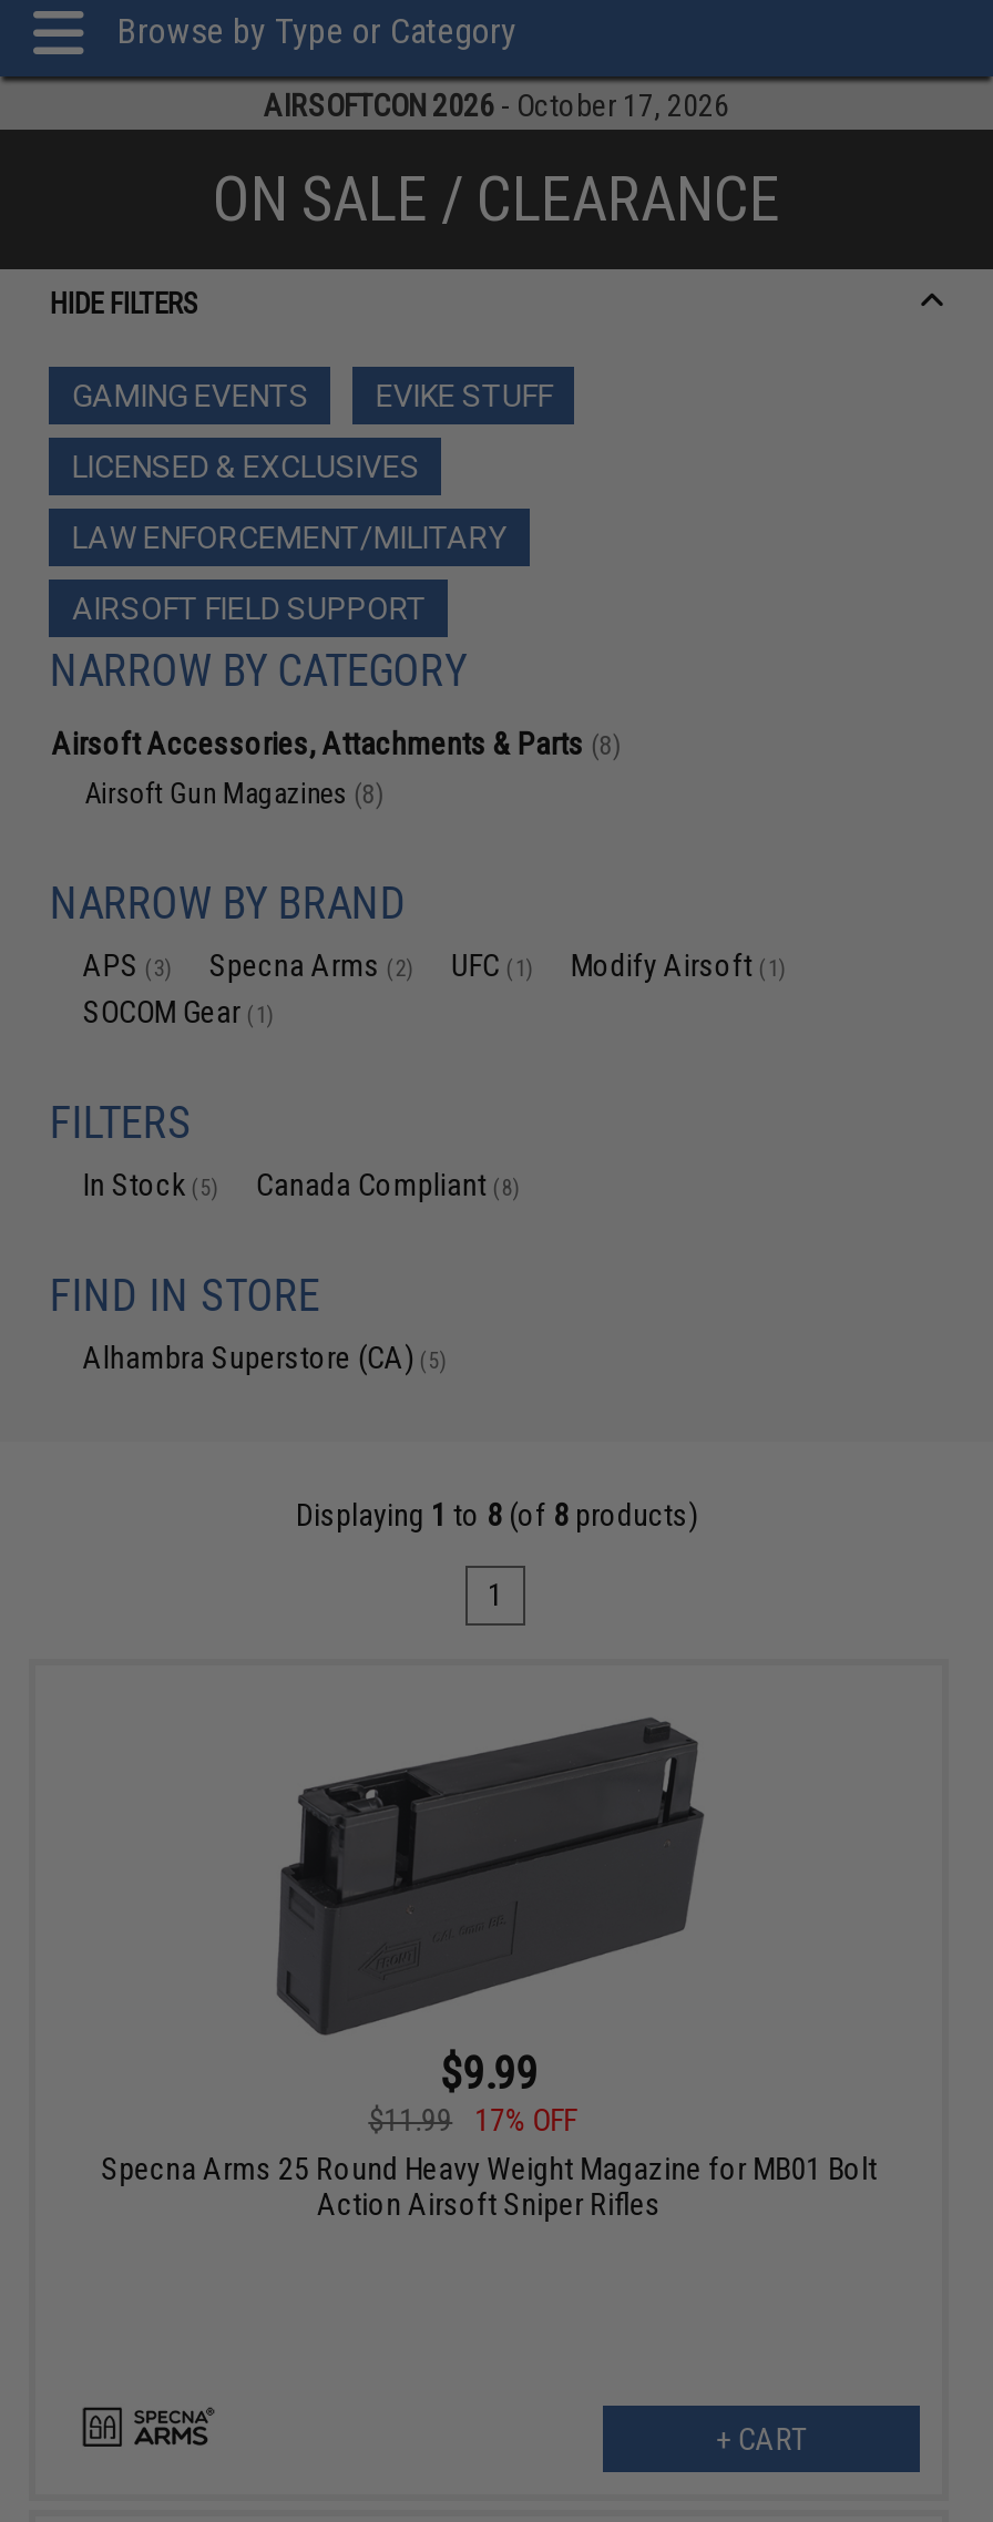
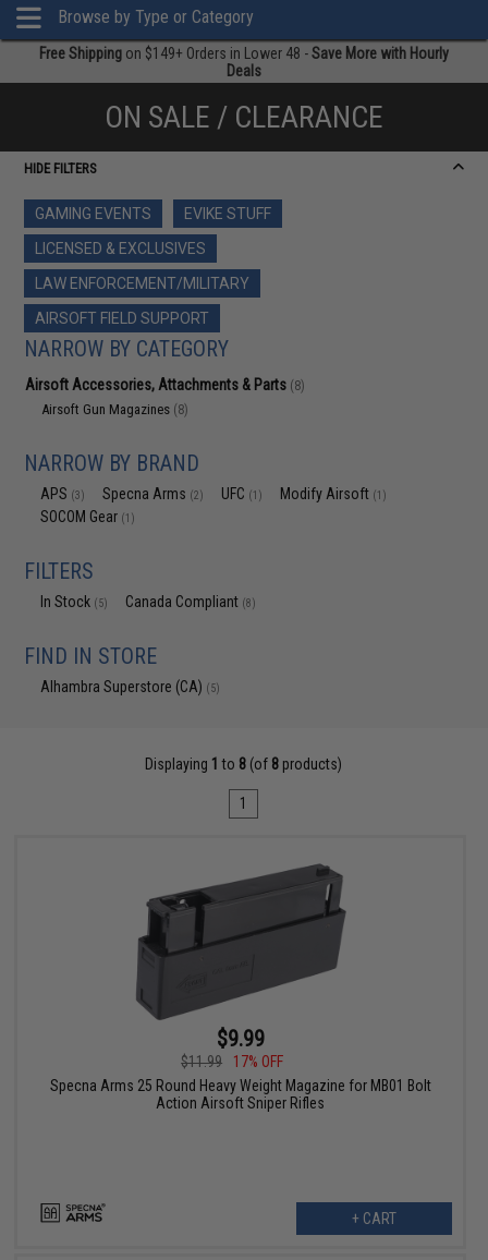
[264,88,729,123] AIRSOFTCON 2026 - October 17, 2026 -> [39,45,449,80] Free Shipping on $149+ Orders in Lower 48 - Save More with Hourly | Deals

